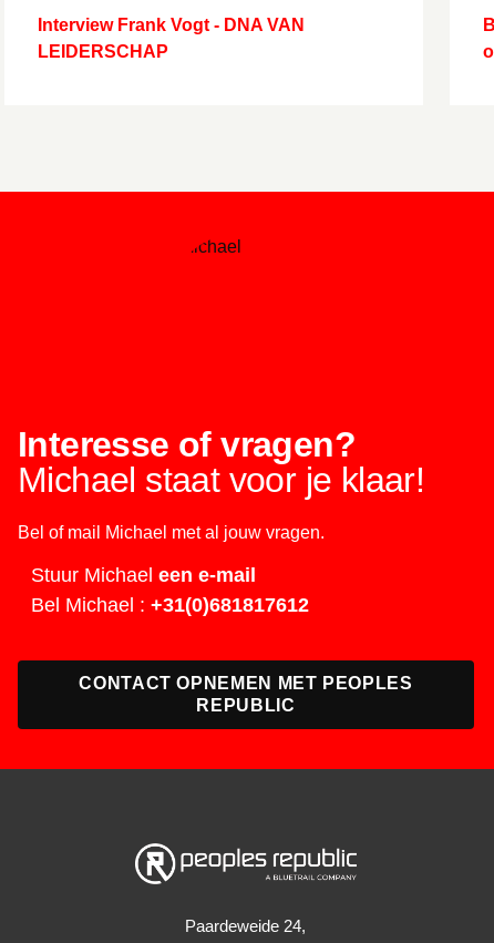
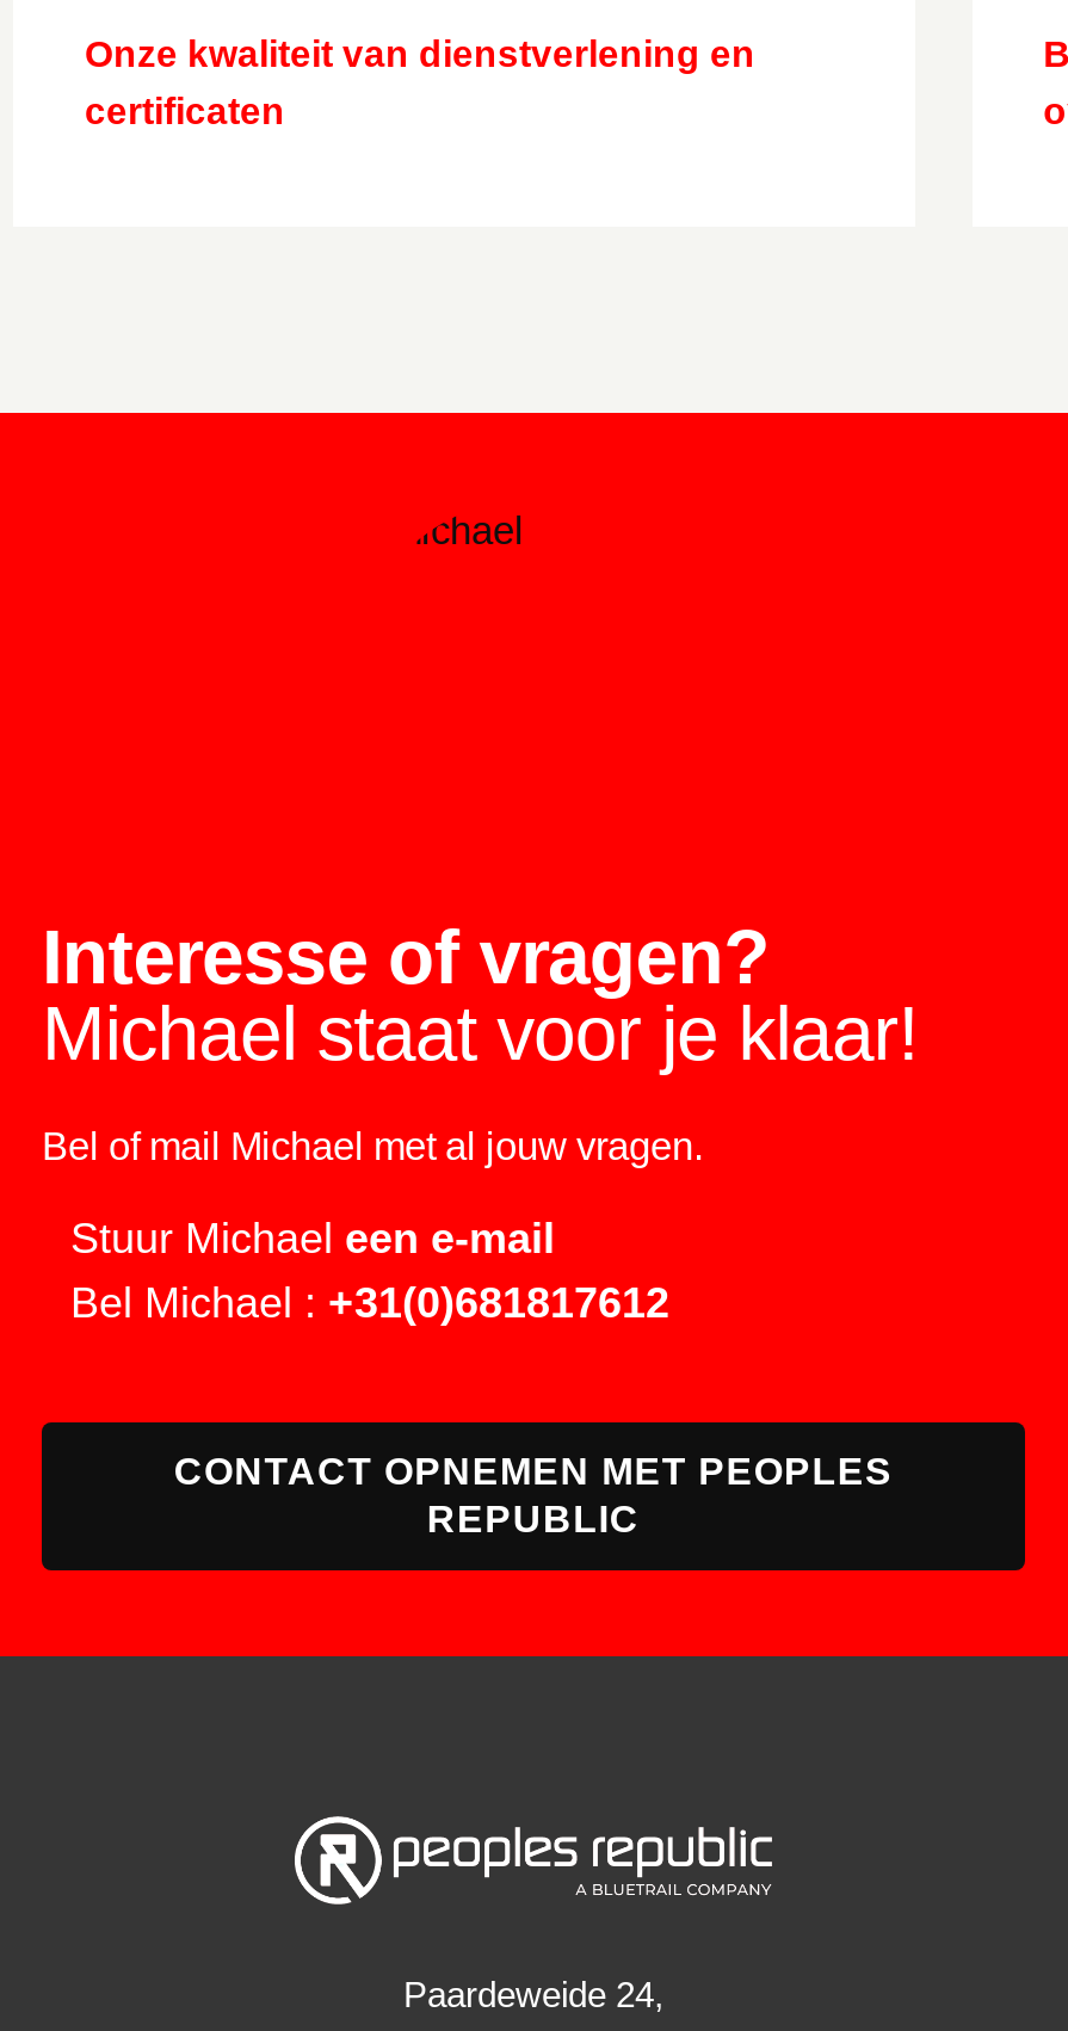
[38,16,305,61] Interview Frank Vogt - DNA VAN | LEIDERSCHAP -> [85,33,755,131] Onze kwaliteit van dienstverlening en | certificaten

